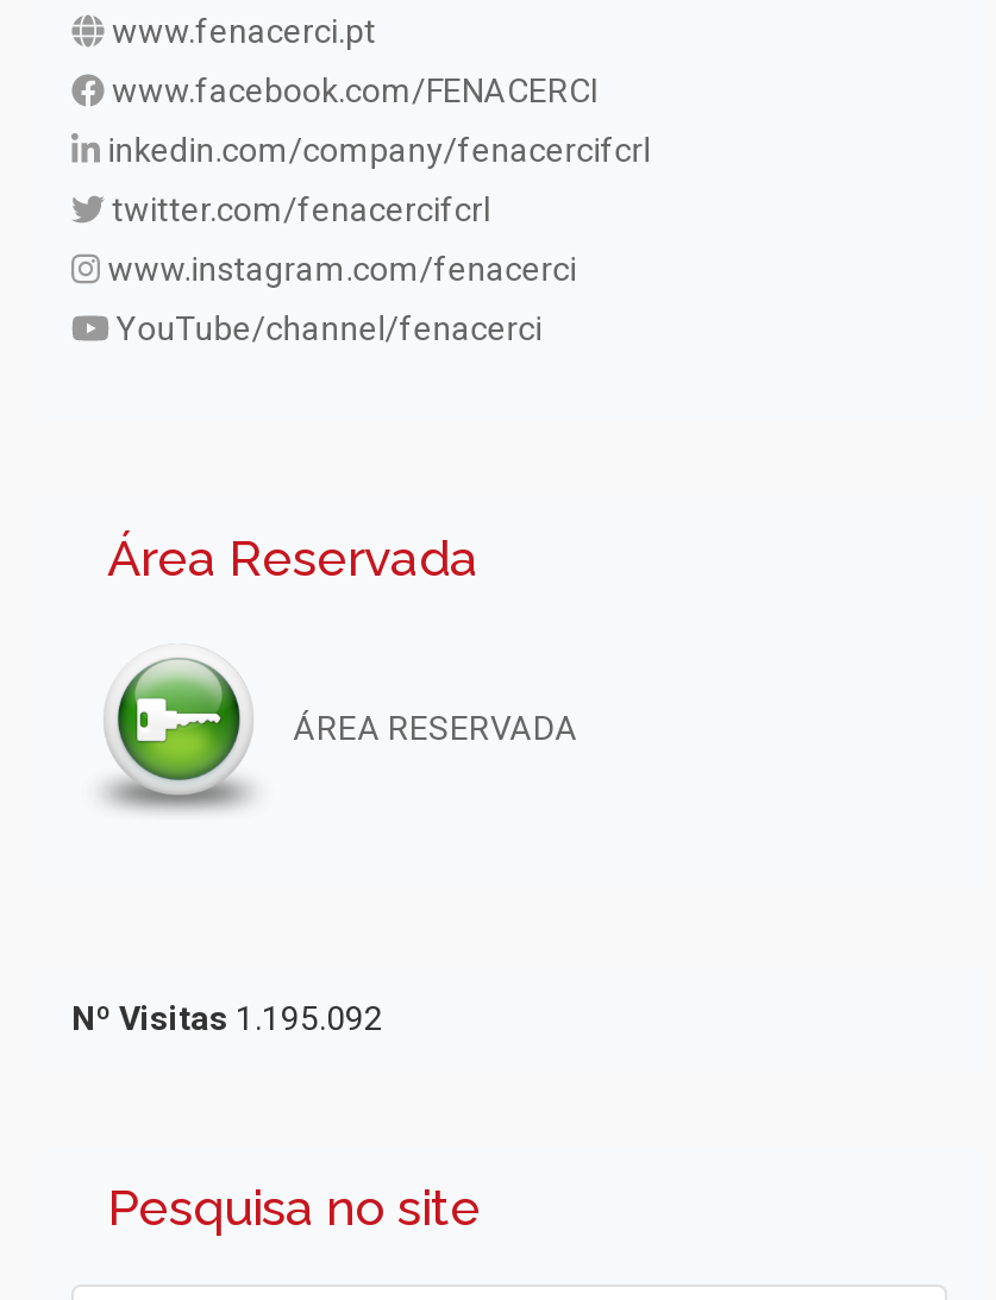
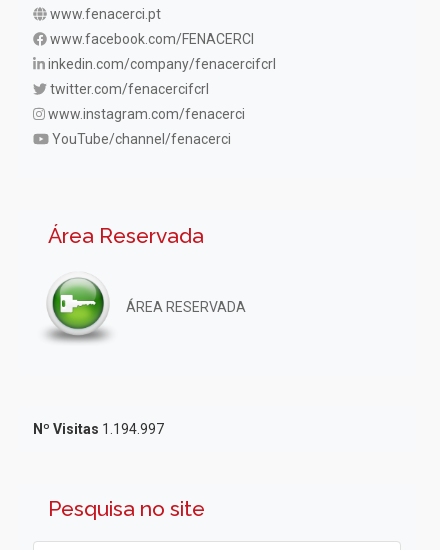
[71,998,383,1036] Nº Visitas 1.195.092 -> [33,420,164,436] Nº Visitas 1.194.997

